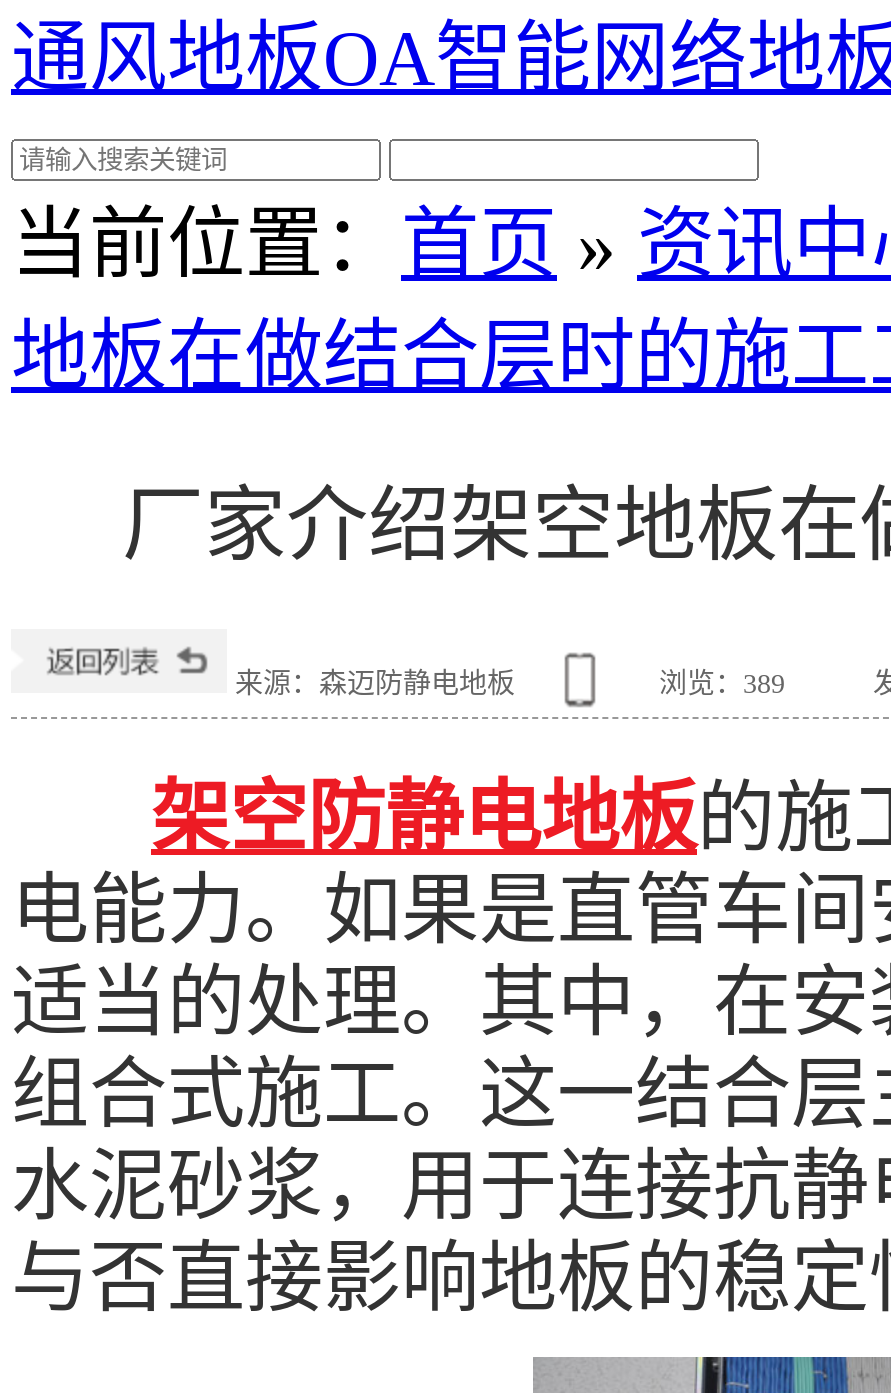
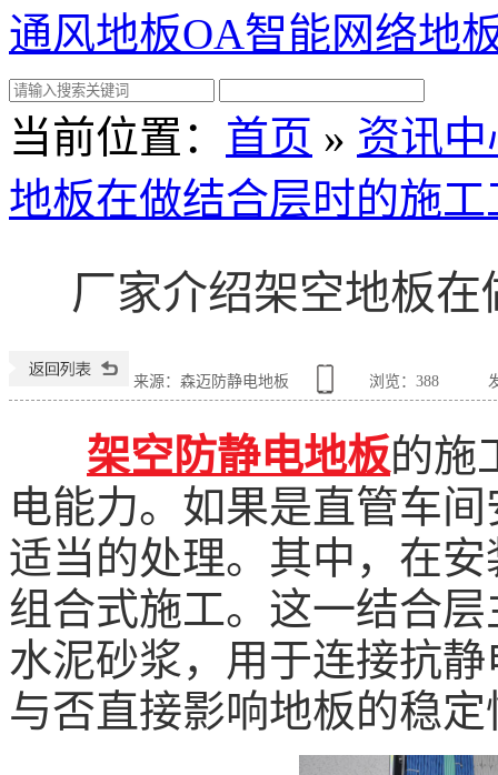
[659,670,785,700] 浏览：389 -> [369,374,439,390] 浏览：388

